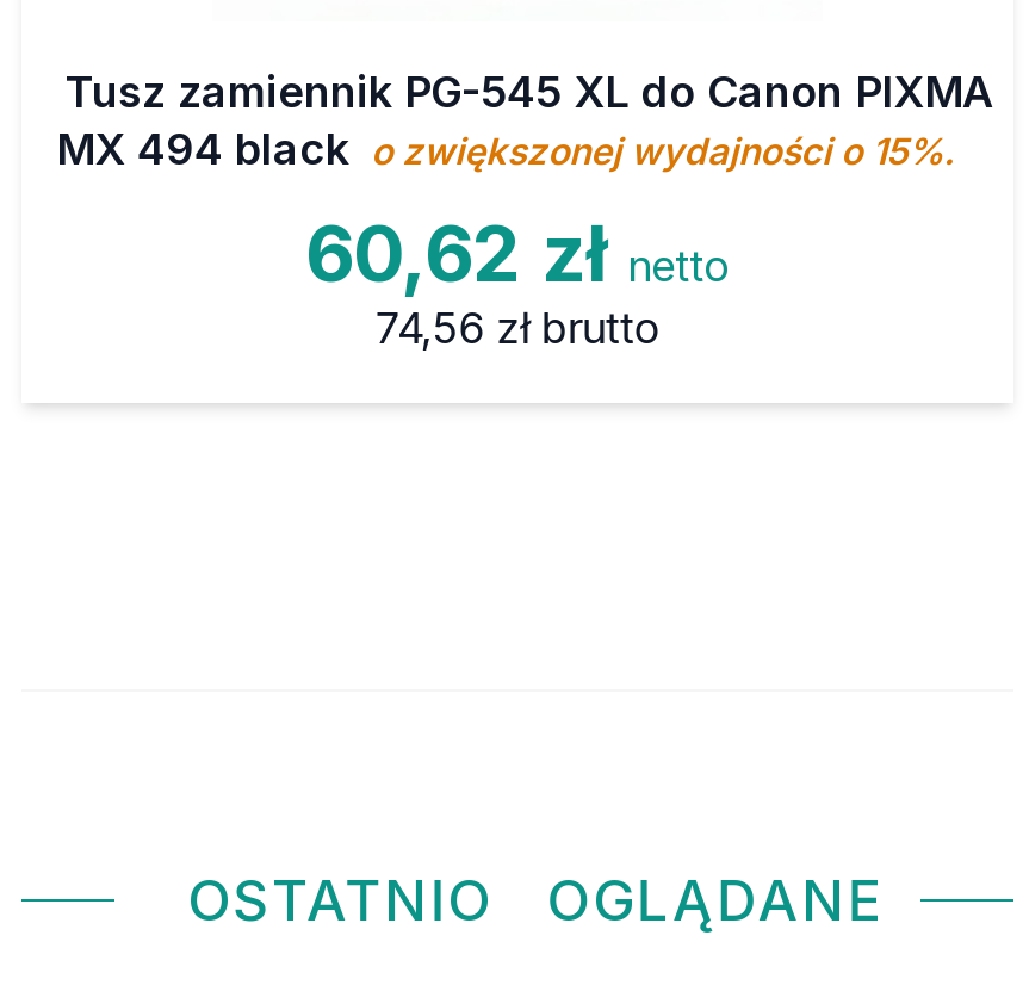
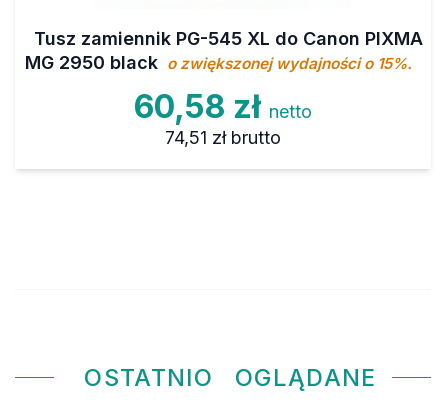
[56,124,955,174] MX 494 black o zwiększonej wydajności o 15%. -> [24,52,411,73] MG 2950 black o zwiększonej wydajności o 15%.
[305,207,730,300] 60,62 zł netto -> [134,87,312,126] 60,58 zł netto
[375,303,660,353] 74,56 zł brutto -> [165,127,281,148] 74,51 zł brutto

